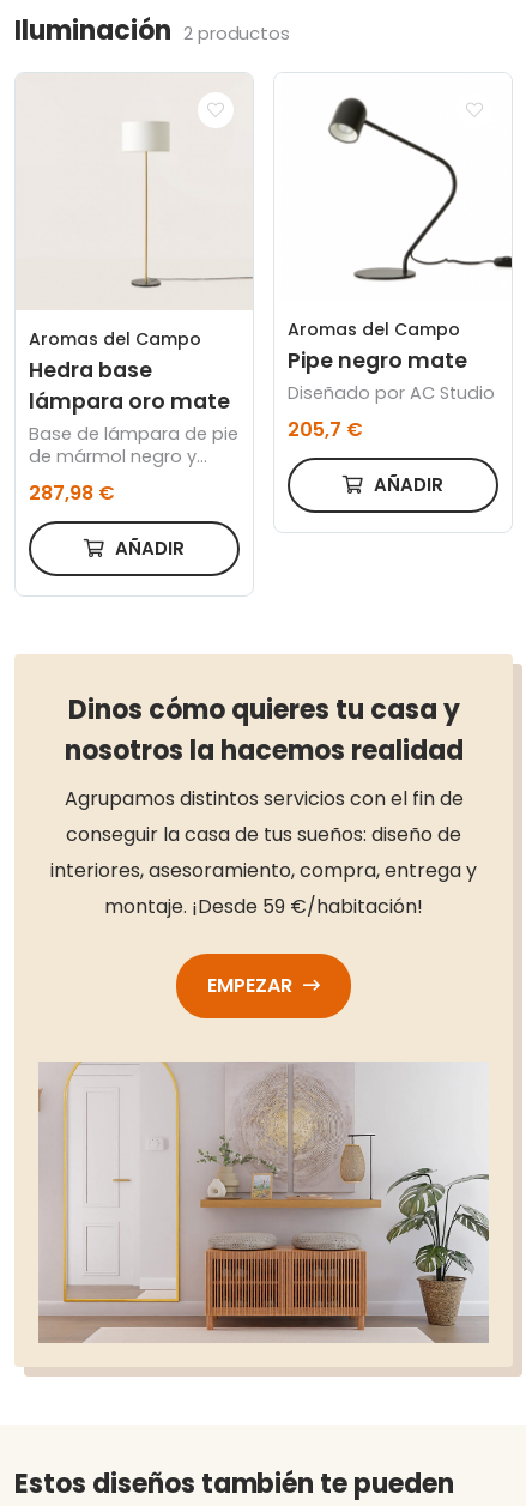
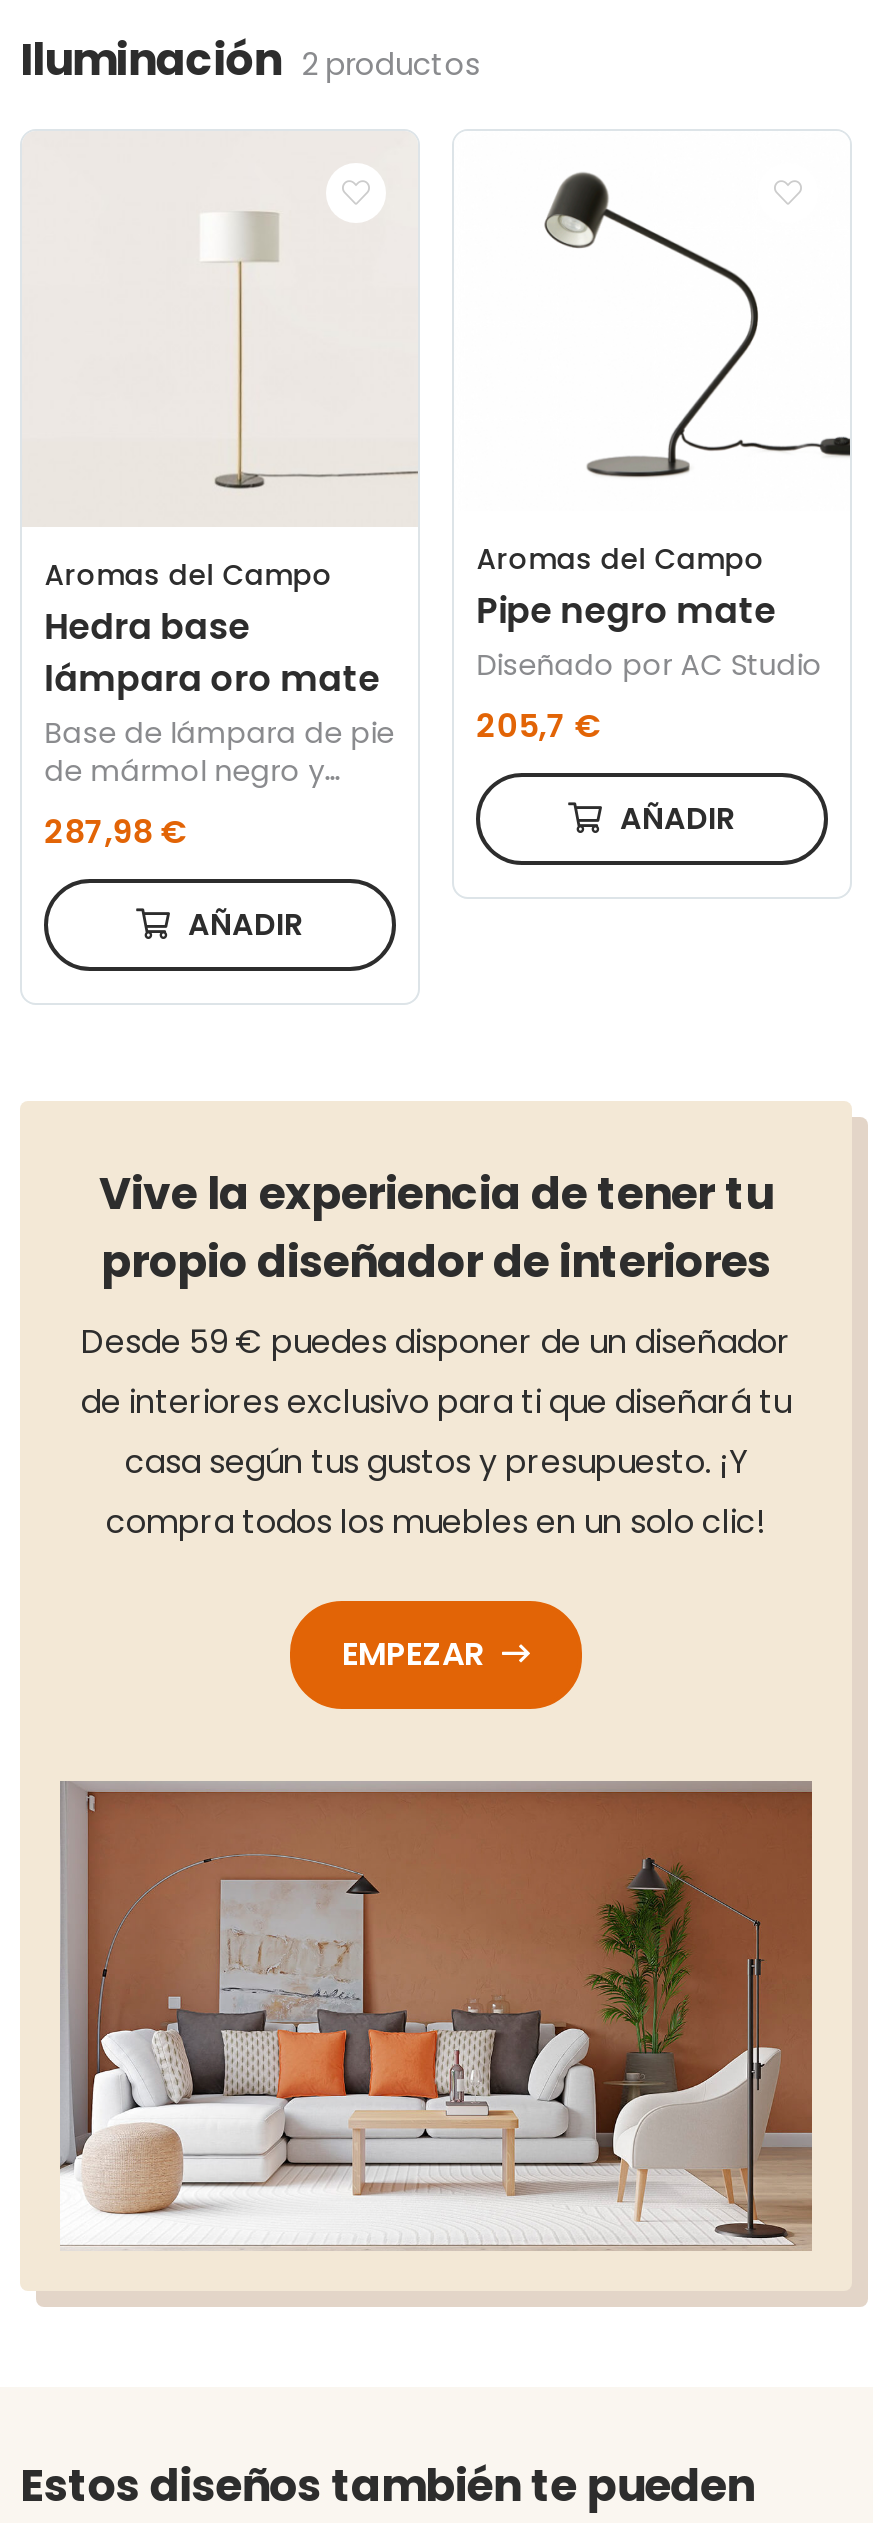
[50,691,477,920] Dinos cómo quieres tu casa y | nosotros la hacemos realidad | Agrupamos distintos servicios con el fin de | conseguir la casa de tus sueños: diseño de | interiores, asesoramiento, compra, entrega y | montaje. ¡Desde 59 €/habitación! -> [81,1163,791,1545] Vive la experiencia de tener tu | propio diseñador de interiores | Desde 59 € puedes disponer de un diseñador | de interiores exclusivo para ti que diseñará tu | casa según tus gustos y presupuesto. ¡Y | compra todos los muebles en un solo clic!
[37,1062,489,1343] [image] -> [60,1779,814,2249] [image]

